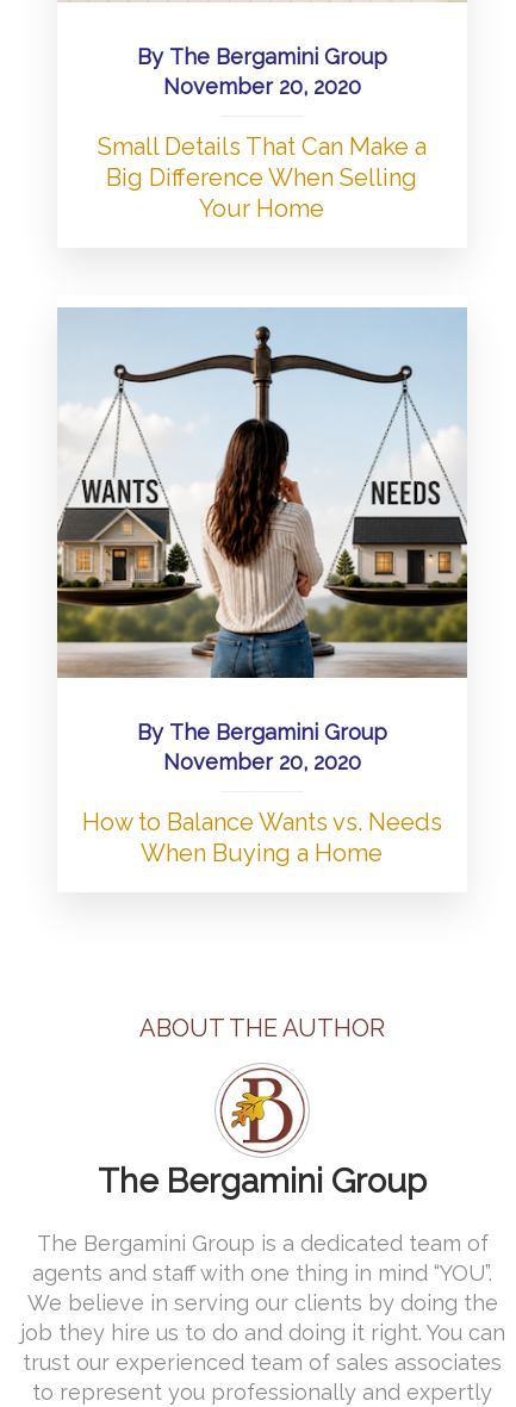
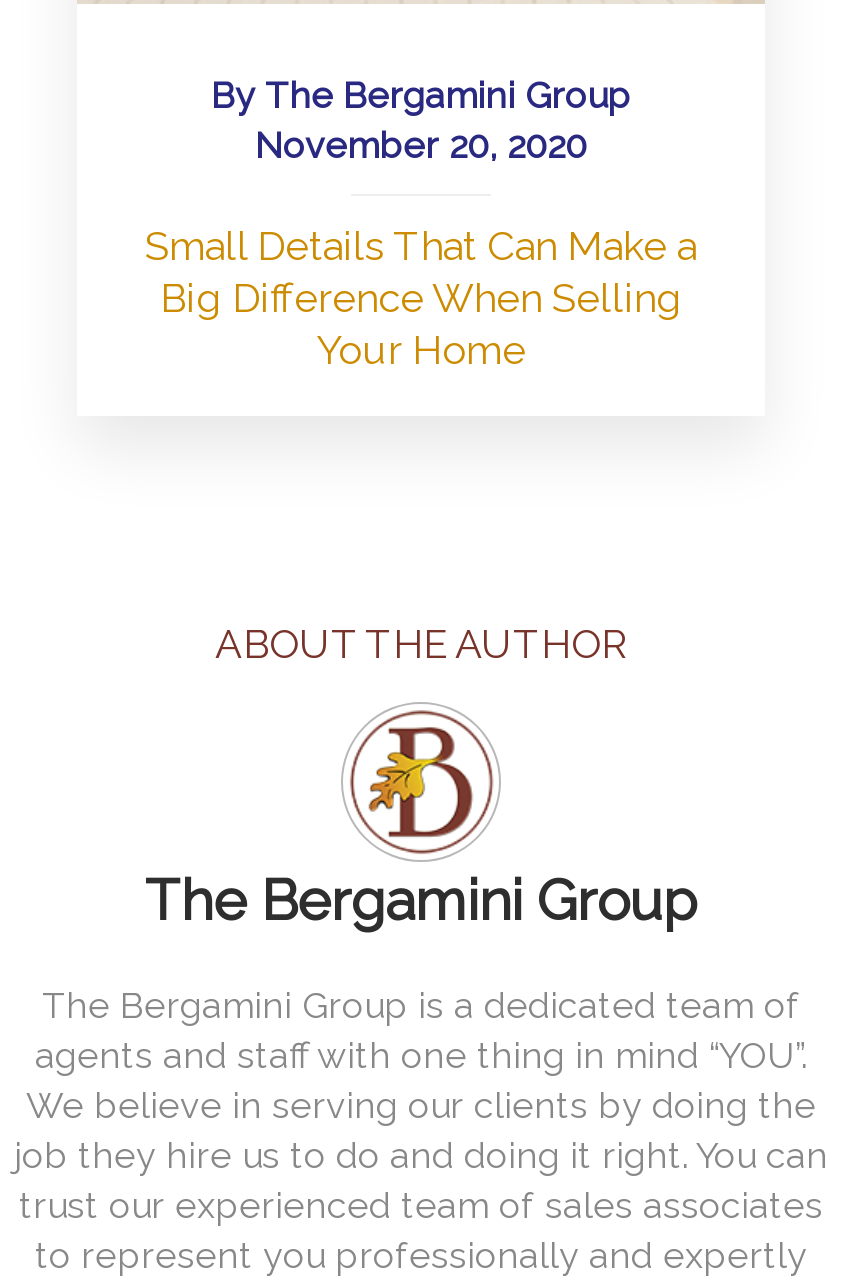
[56,307,468,867] [image] | By The Bergamini Group | November 20, 2020 | How to Balance Wants vs. Needs | When Buying a Home -> none

